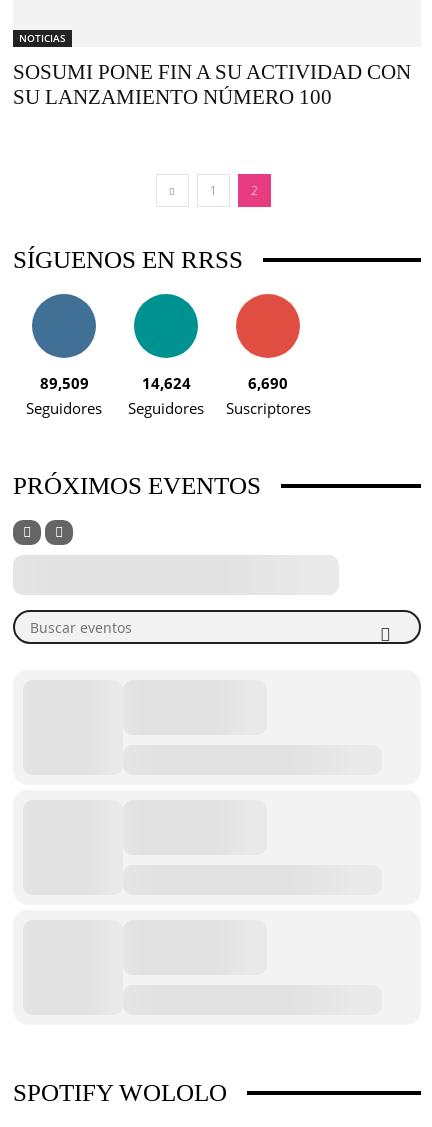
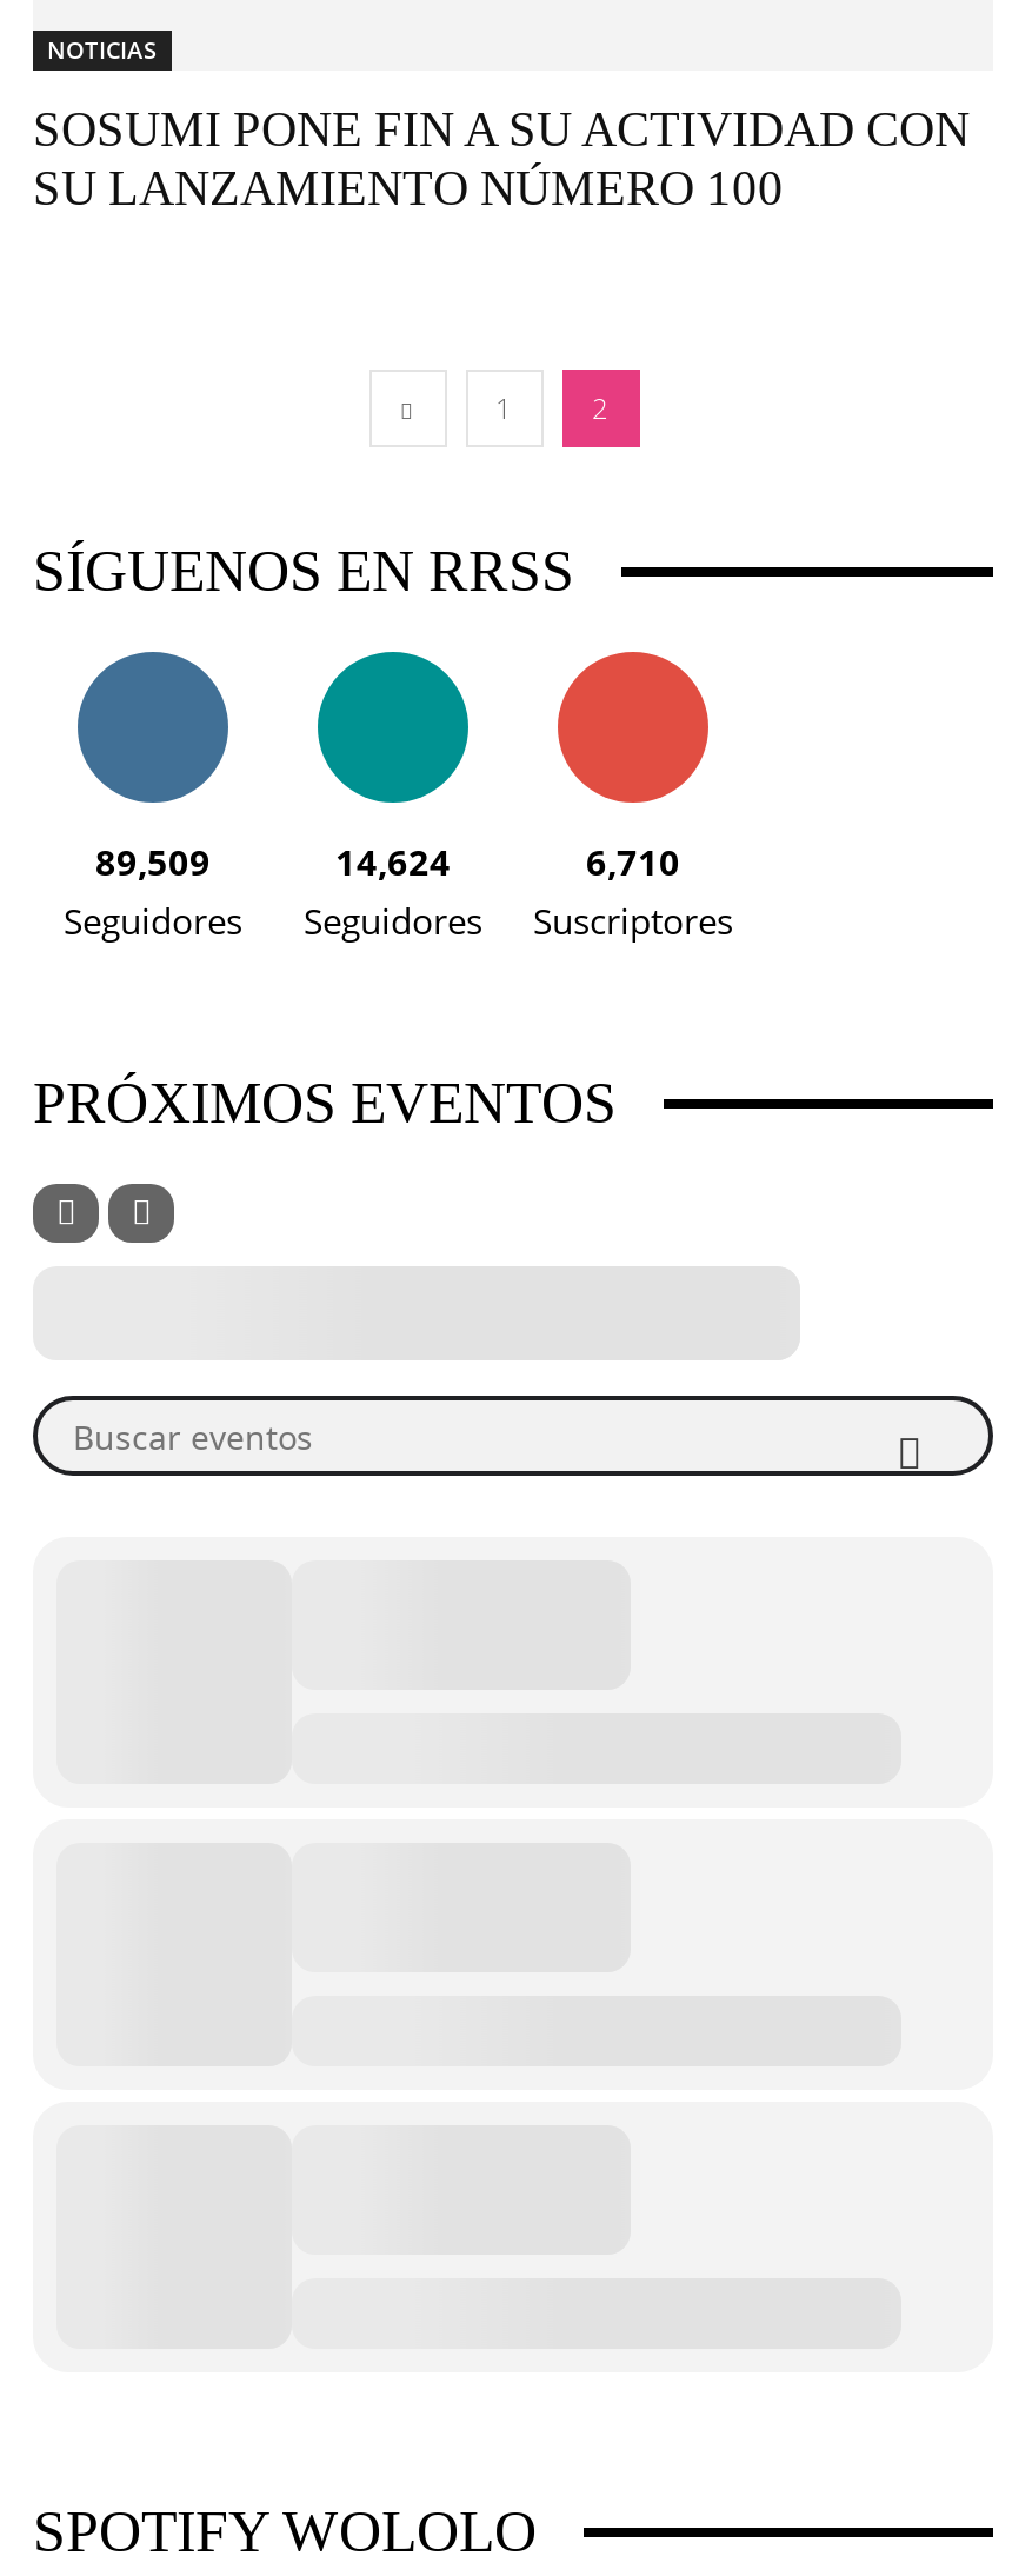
[248,373,288,393] 6,690 -> [586,839,680,886] 6,710

